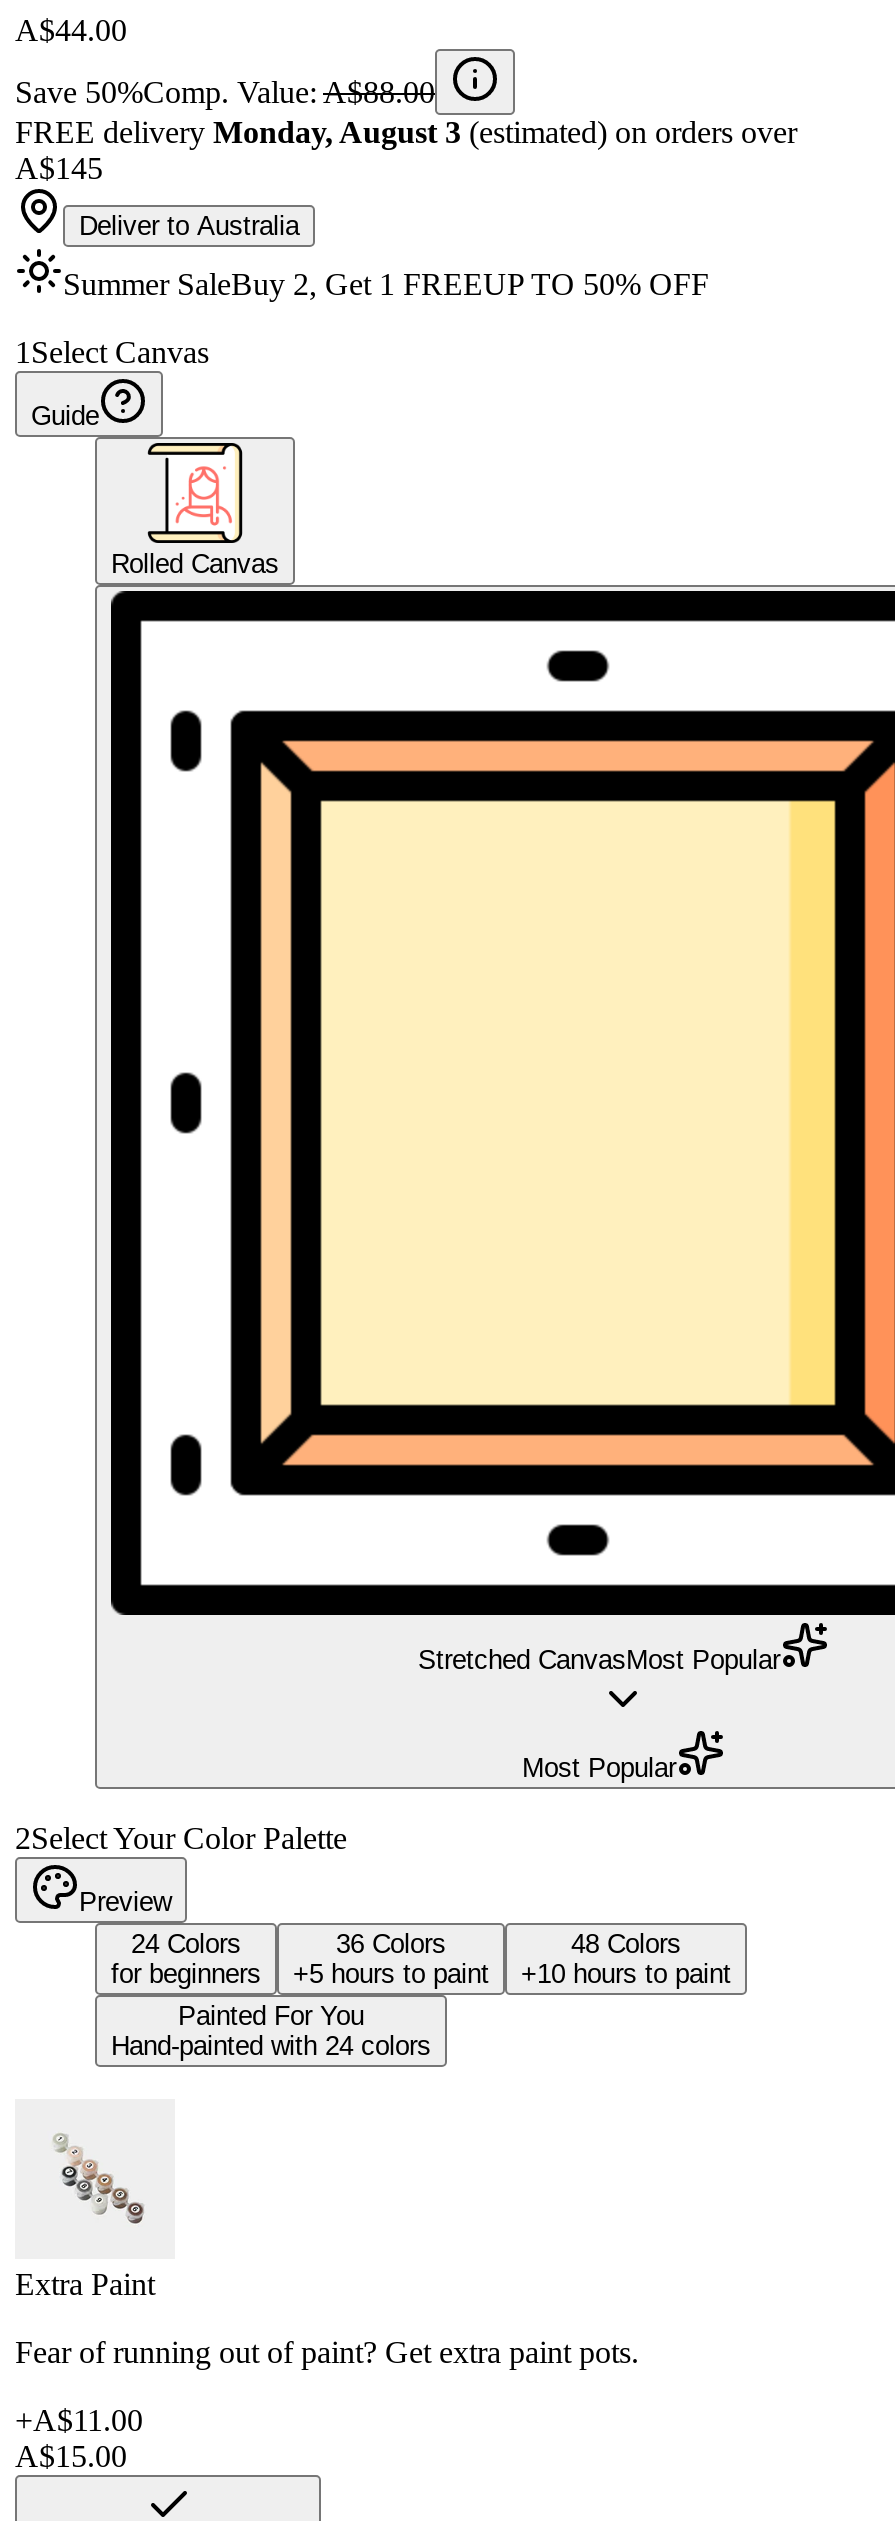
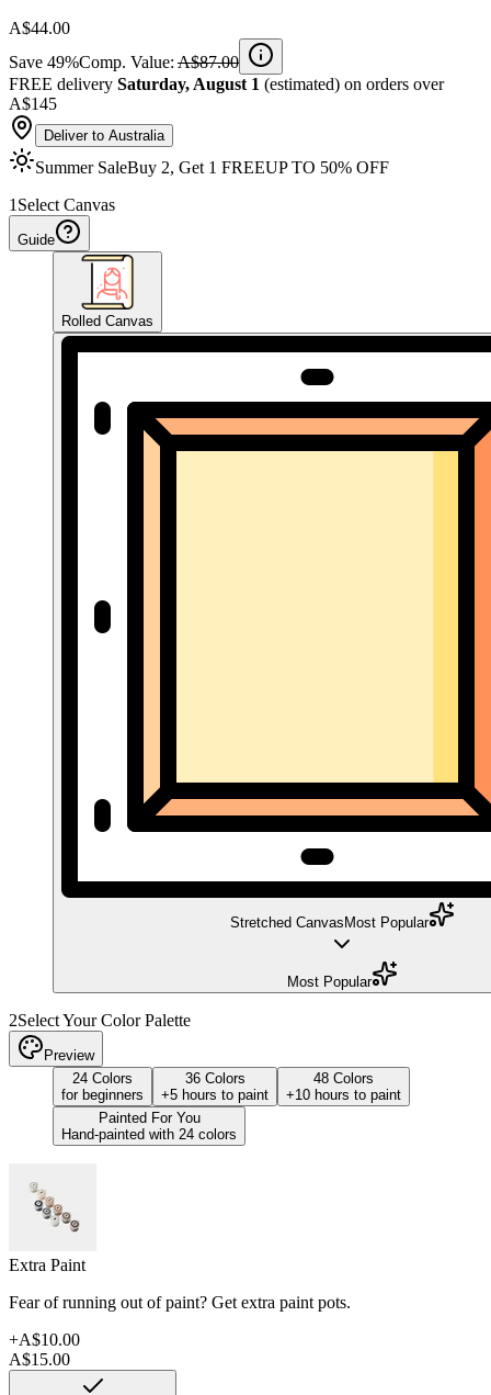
[15,74,435,108] Save 50%Comp. Value: A$88.00 -> [9,52,239,71] Save 49%Comp. Value: A$87.00
[15,114,797,148] FREE delivery Monday, August 3 (estimated) on orders over -> [9,74,444,93] FREE delivery Saturday, August 1 (estimated) on orders over
[15,2402,143,2436] +A$11.00 -> [9,1330,80,1349] +A$10.00

